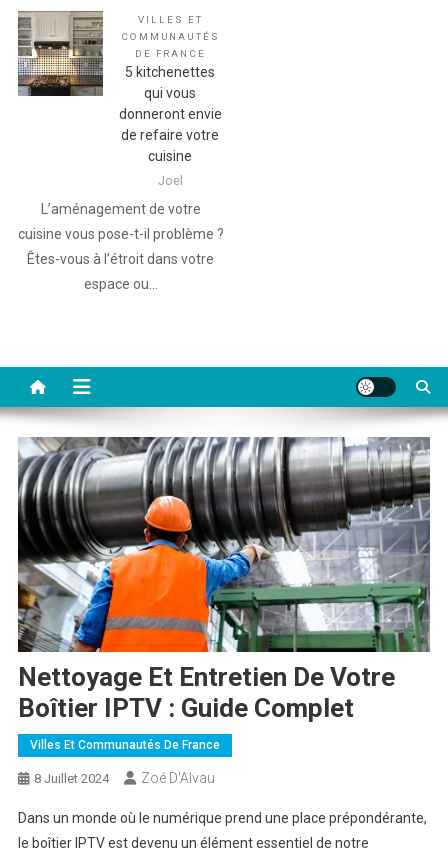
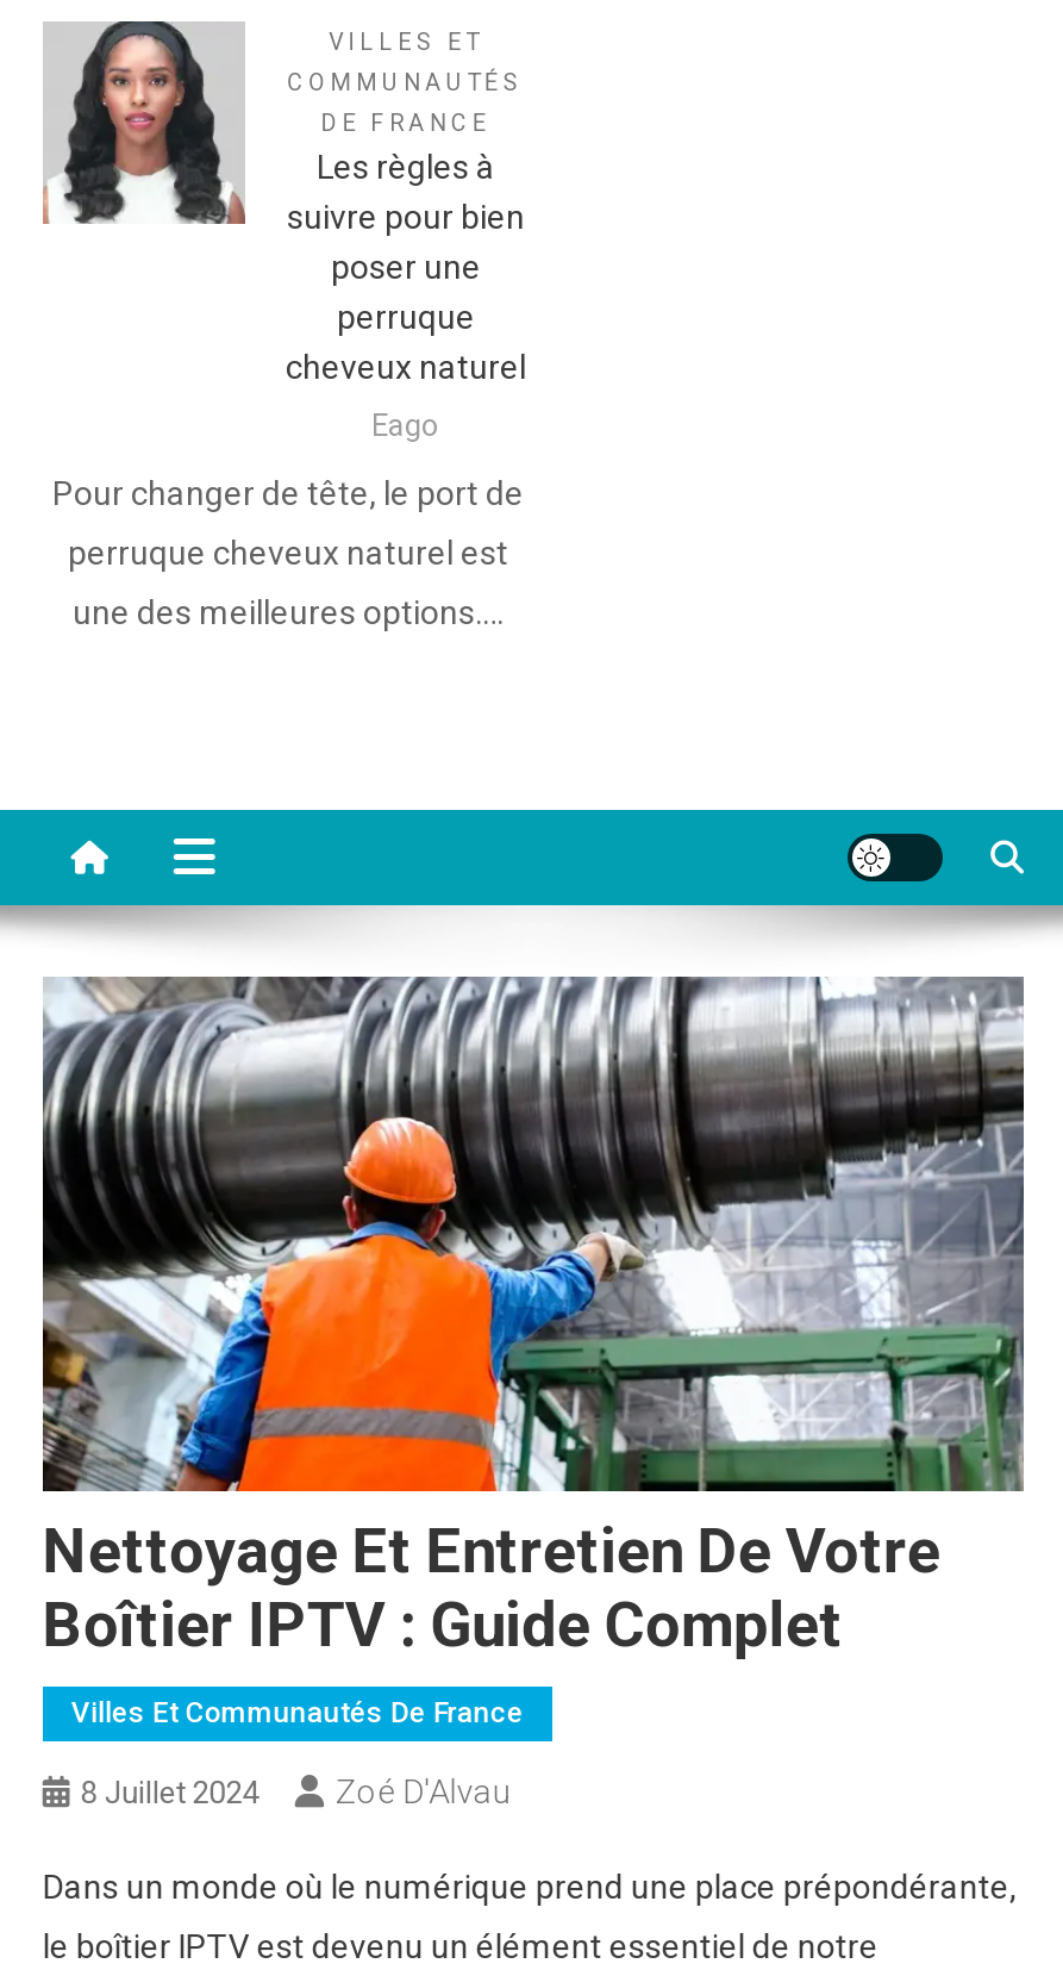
[18,11,224,292] [image] | 5 kitchenettes | qui vous | donneront envie | de refaire votre | cuisine | Joel | L’aménagement de votre | cuisine vous pose-t-il problème ? | Êtes-vous à l’étroit dans votre | espace ou… -> [43,21,526,632] [image] | Les règles à | suivre pour bien | poser une | perruque | cheveux naturel | Eago | Pour changer de tête, le port de | perruque cheveux naturel est | une des meilleures options.…

